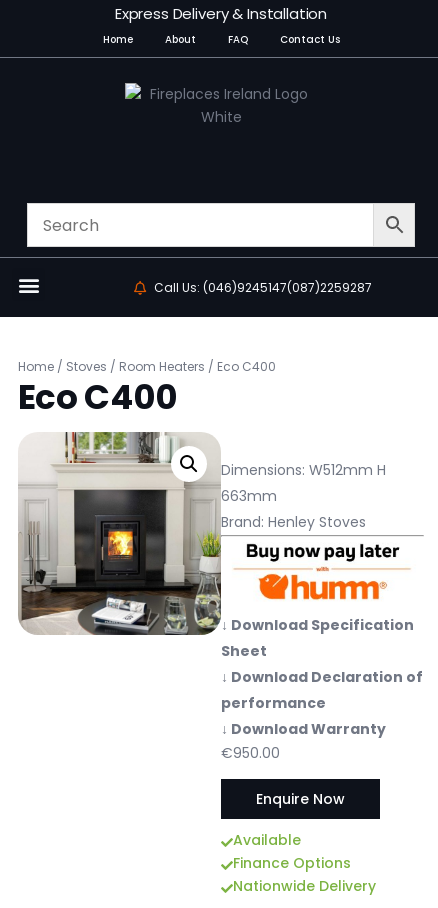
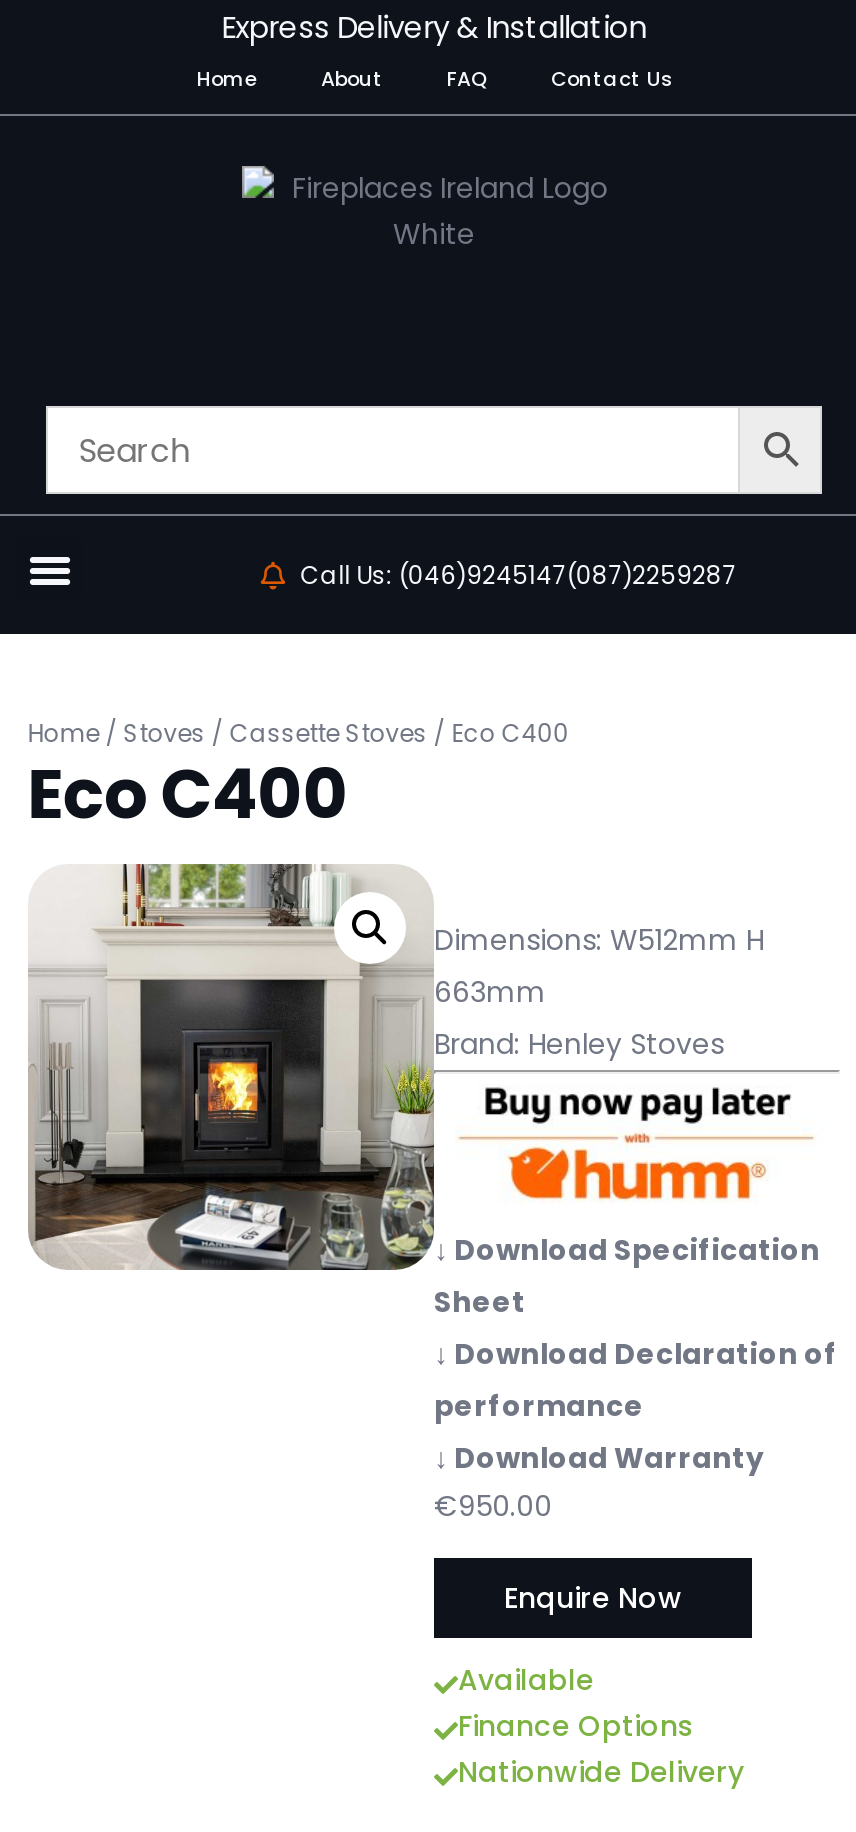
[18,358,276,375] Home / Stoves / Room Heaters / Eco C400 -> [27,716,569,750] Home / Stoves / Cassette Stoves / Eco C400

